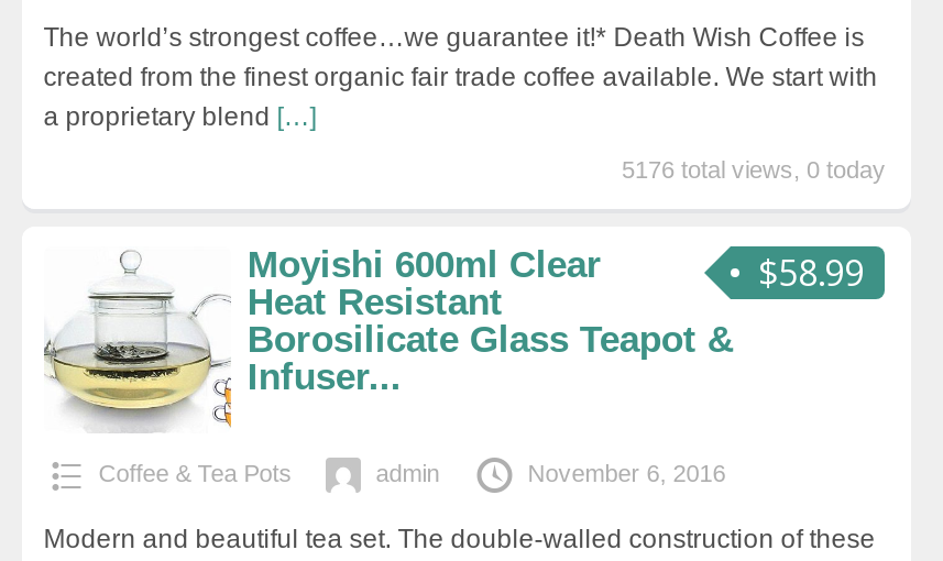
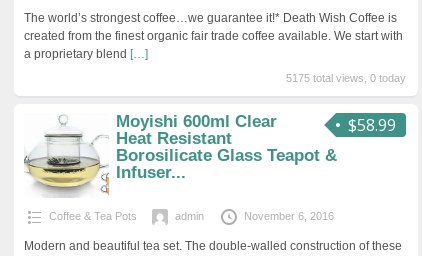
[621,155,886,182] 5176 total views, 0 today -> [286,71,406,83] 5175 total views, 0 today

